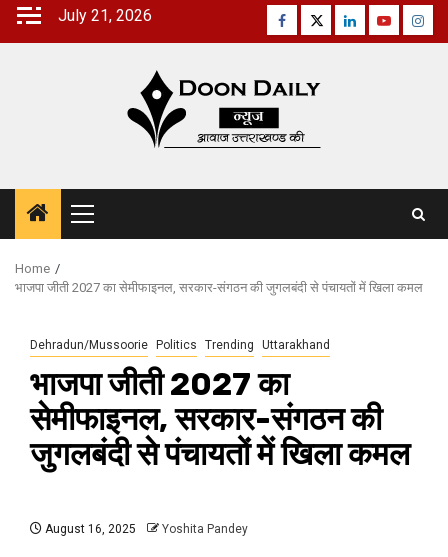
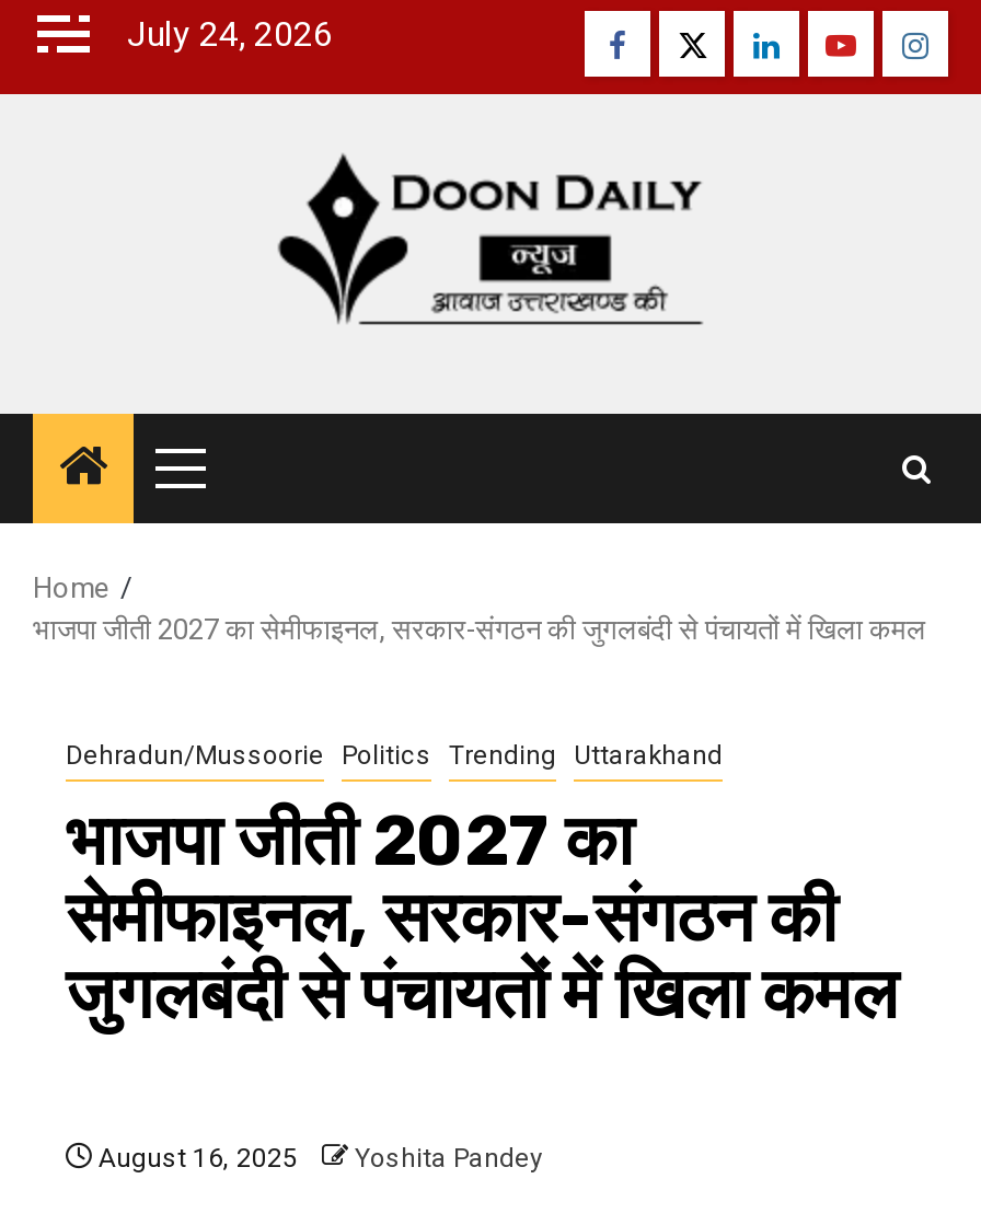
[58,6,152,25] July 21, 2026 -> [127,13,333,55] July 24, 2026

